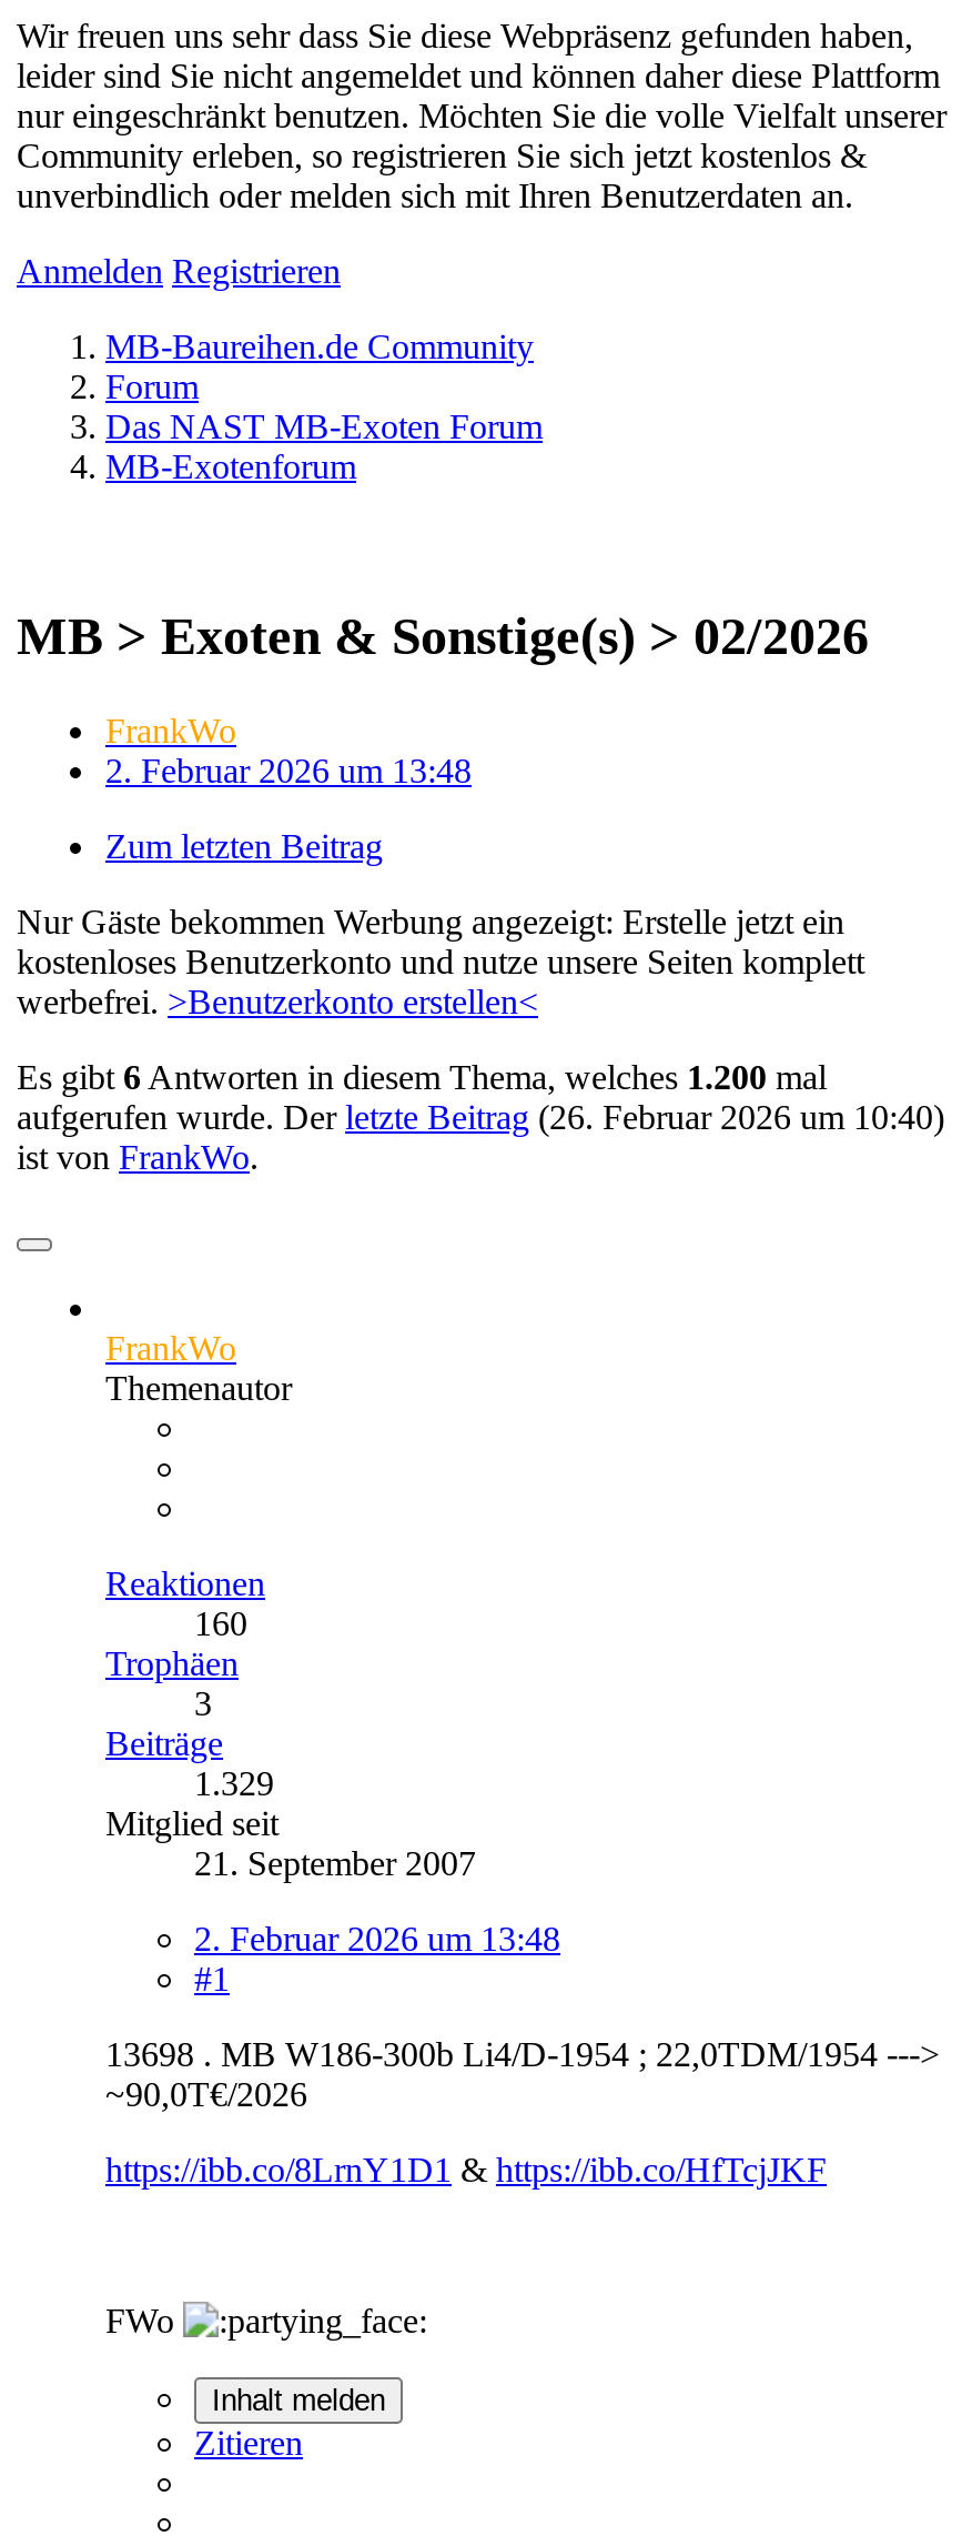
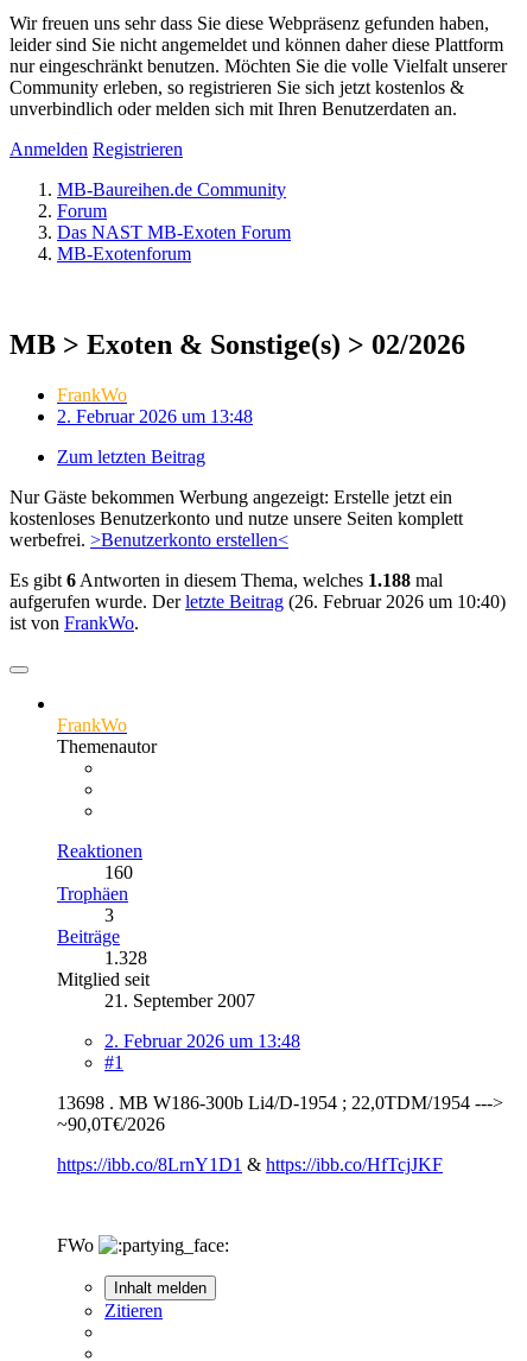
[17,1057,827,1095] Es gibt 6 Antworten in diesem Thema, welches 1.200 mal -> [9,570,443,590] Es gibt 6 Antworten in diesem Thema, welches 1.188 mal
[194,1763,274,1801] 1.329 -> [104,947,147,967] 1.328

